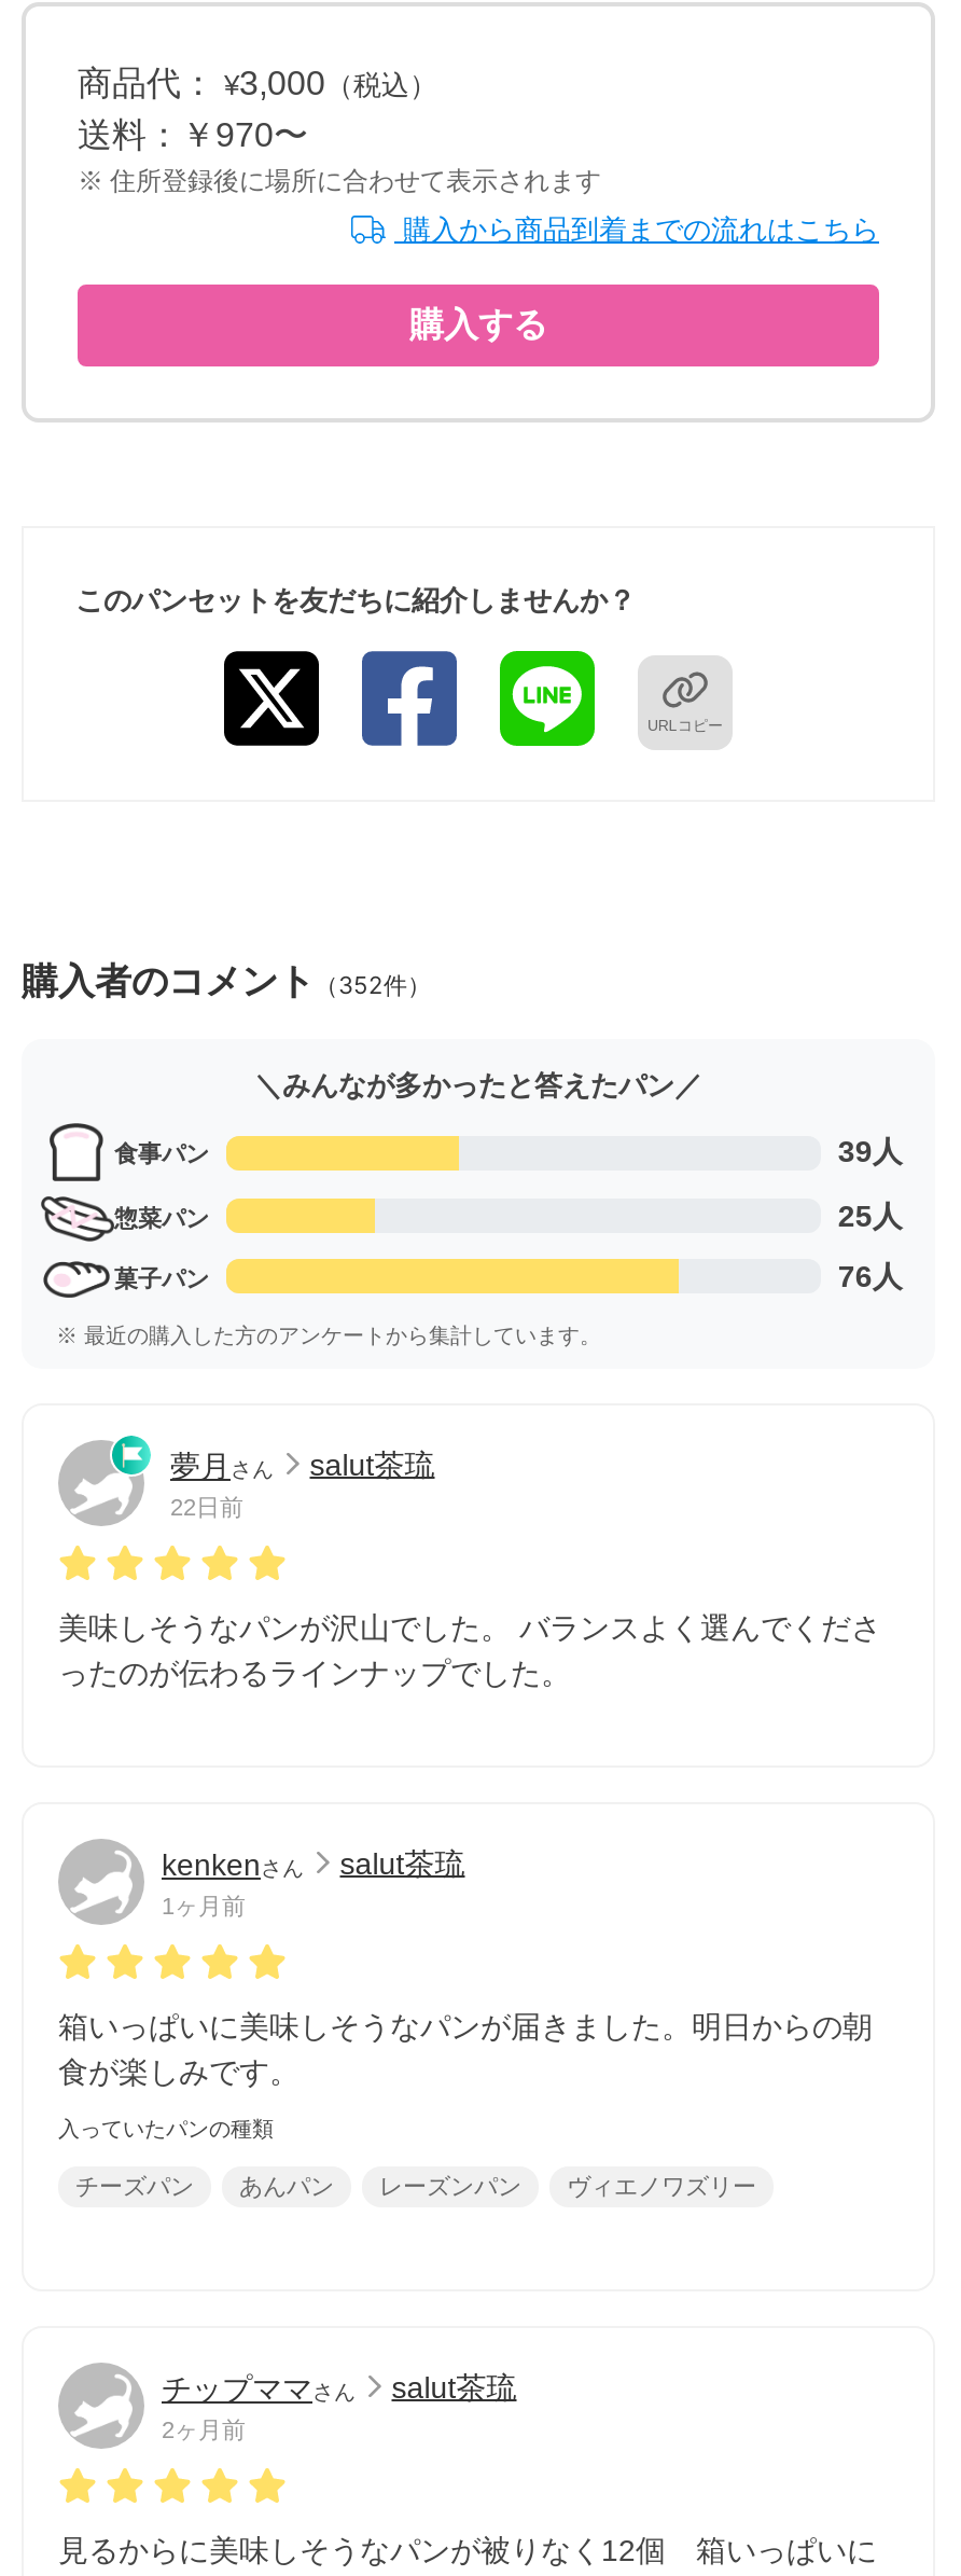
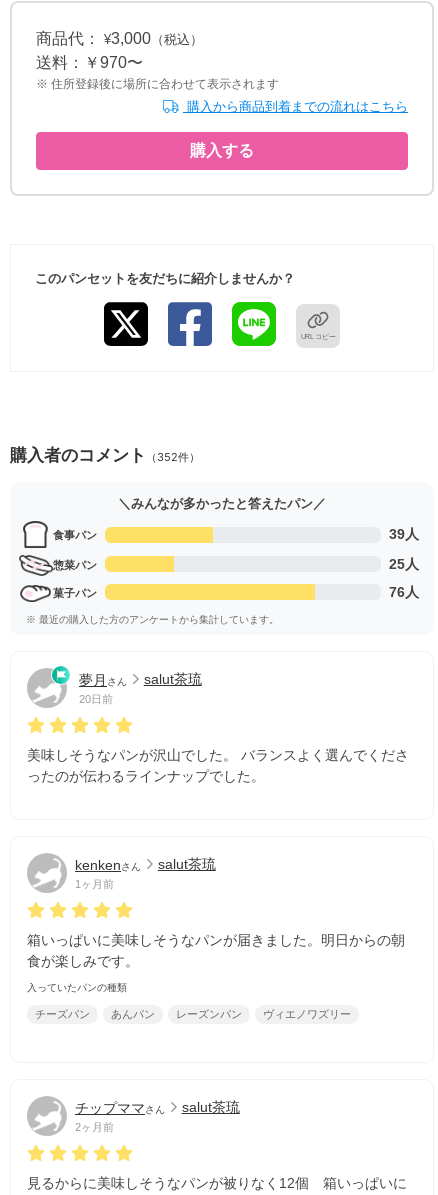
[170,1493,243,1519] 22日前 -> [79,693,113,705] 20日前

